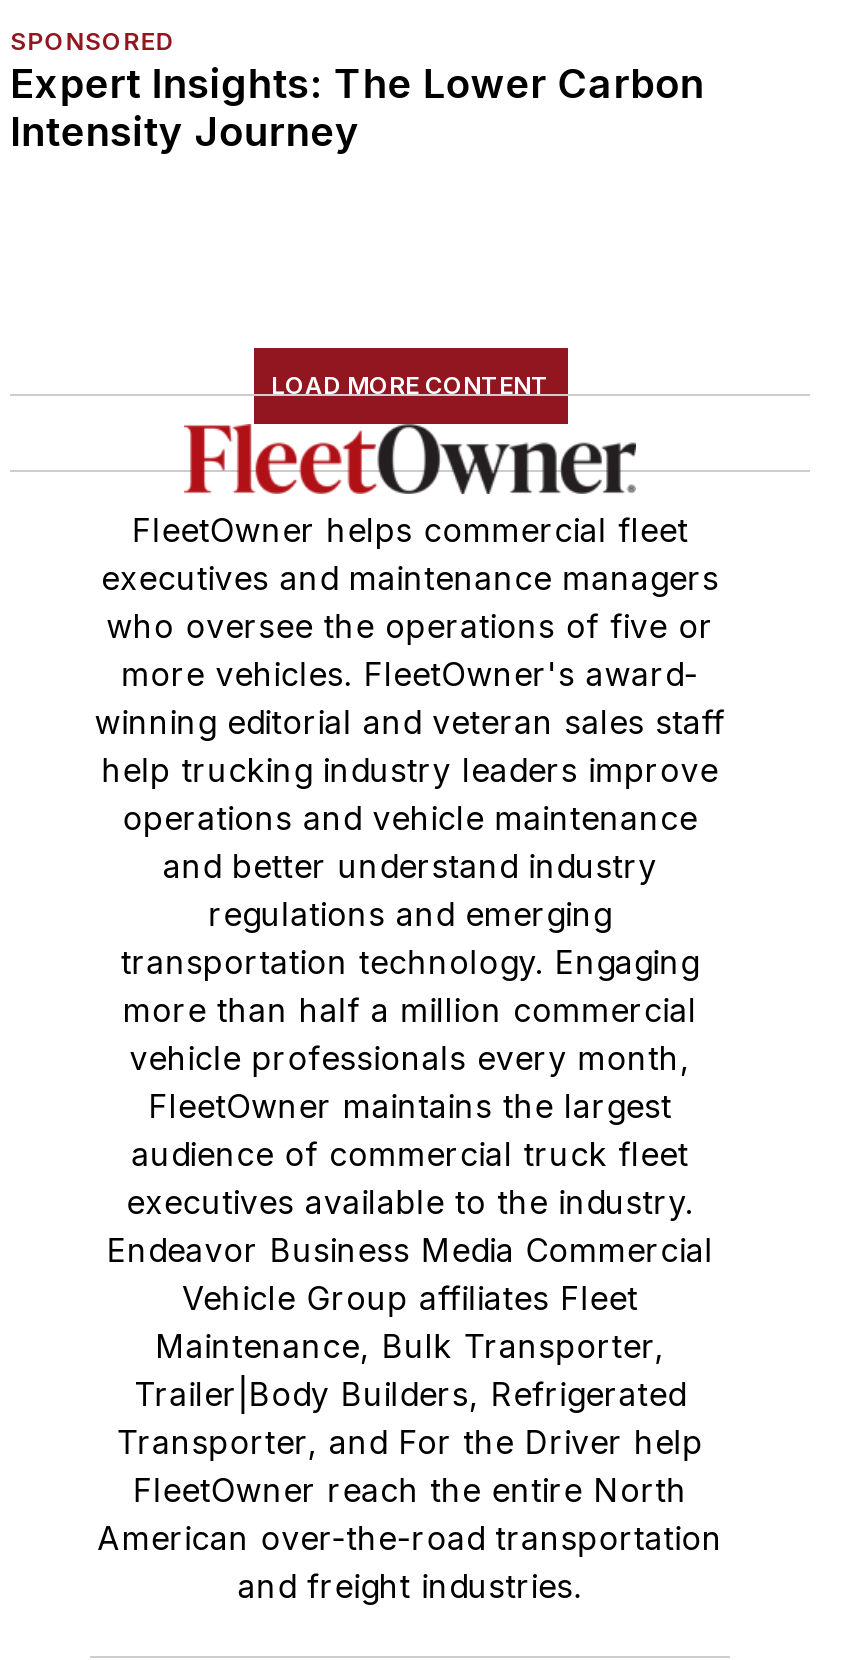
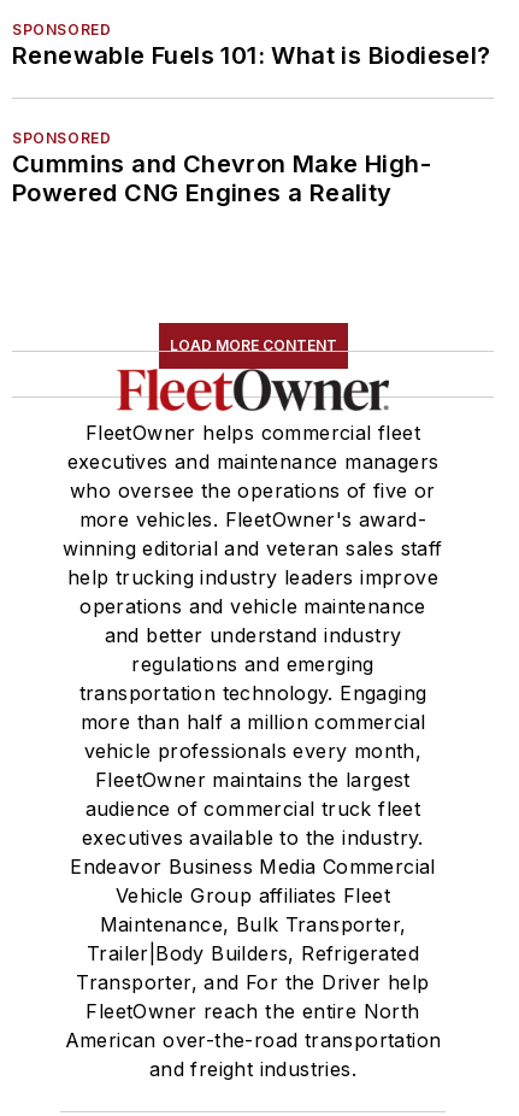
[10,60,704,156] Expert Insights: The Lower Carbon | Intensity Journey -> [12,41,491,207] Renewable Fuels 101: What is Biodiesel? | SPONSORED | Cummins and Chevron Make High- | Powered CNG Engines a Reality

